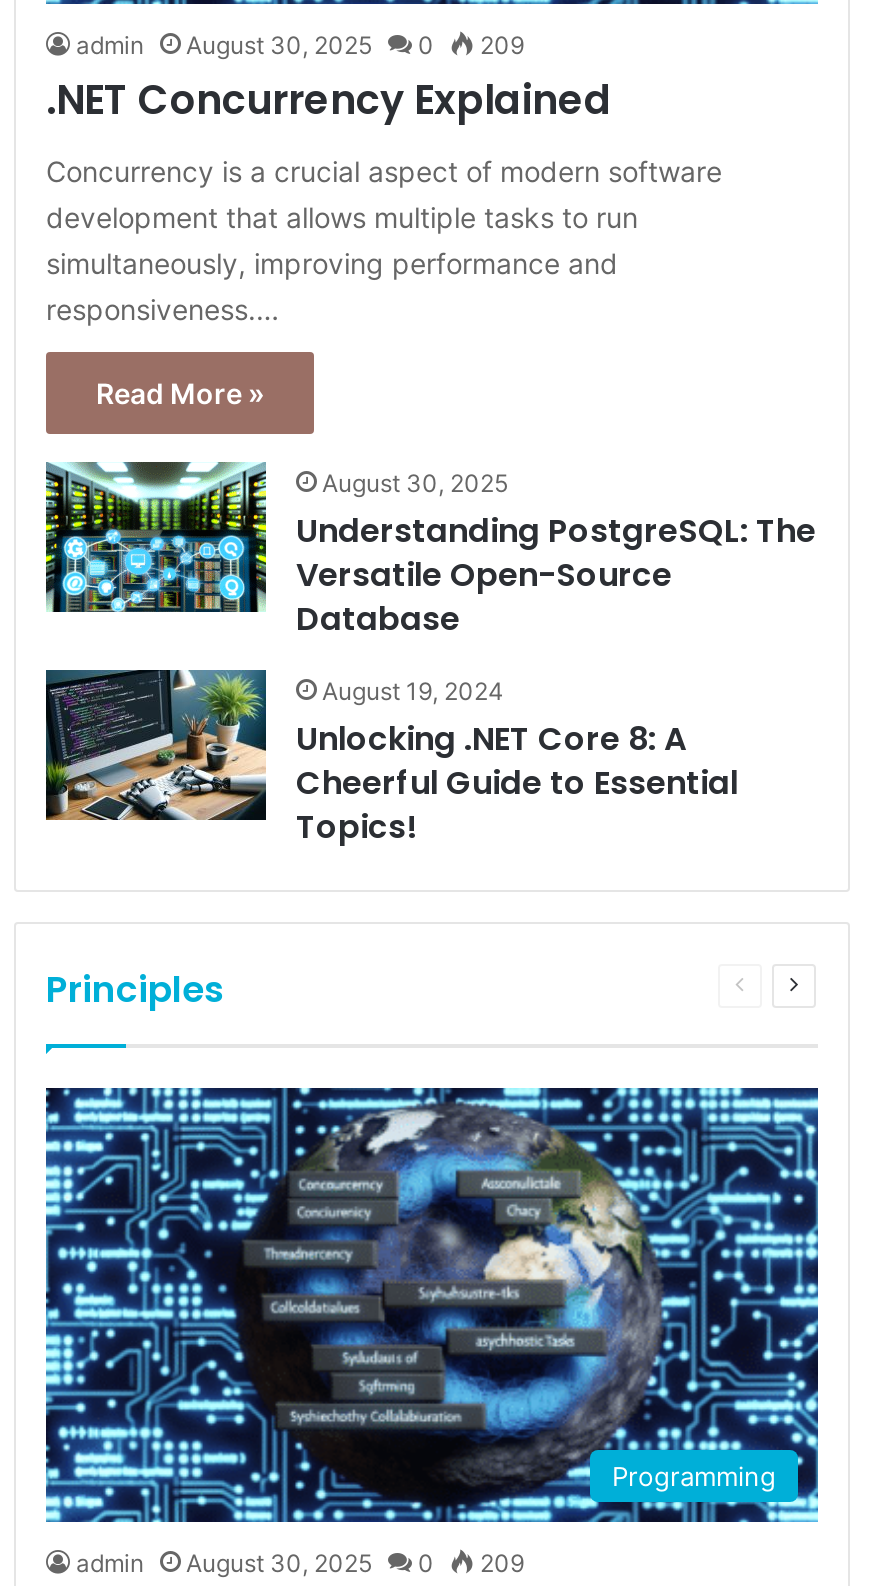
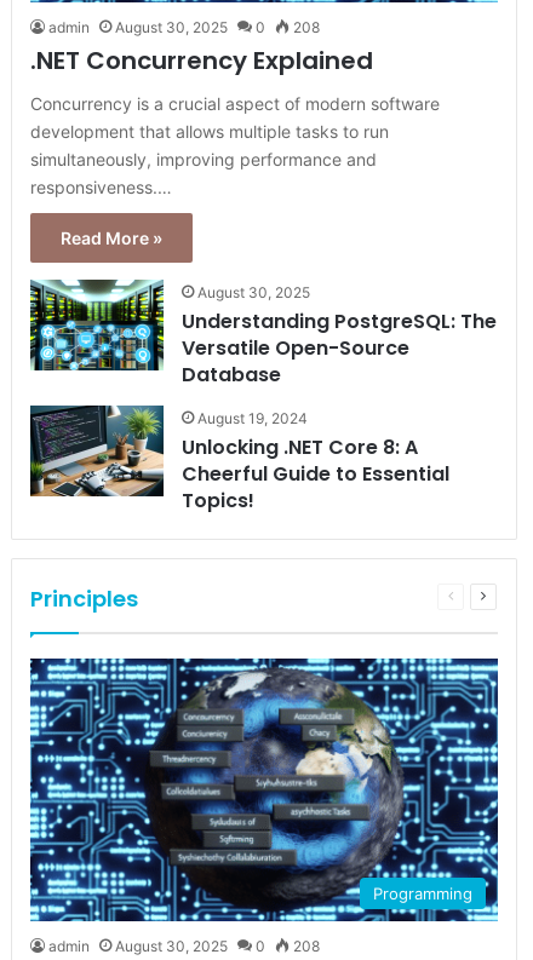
[76,29,524,59] admin August 30, 2025 0 209 -> [48,18,320,36] admin August 30, 2025 0 208
[76,1548,524,1578] admin August 30, 2025 0 209 -> [48,937,320,955] admin August 30, 2025 0 208

